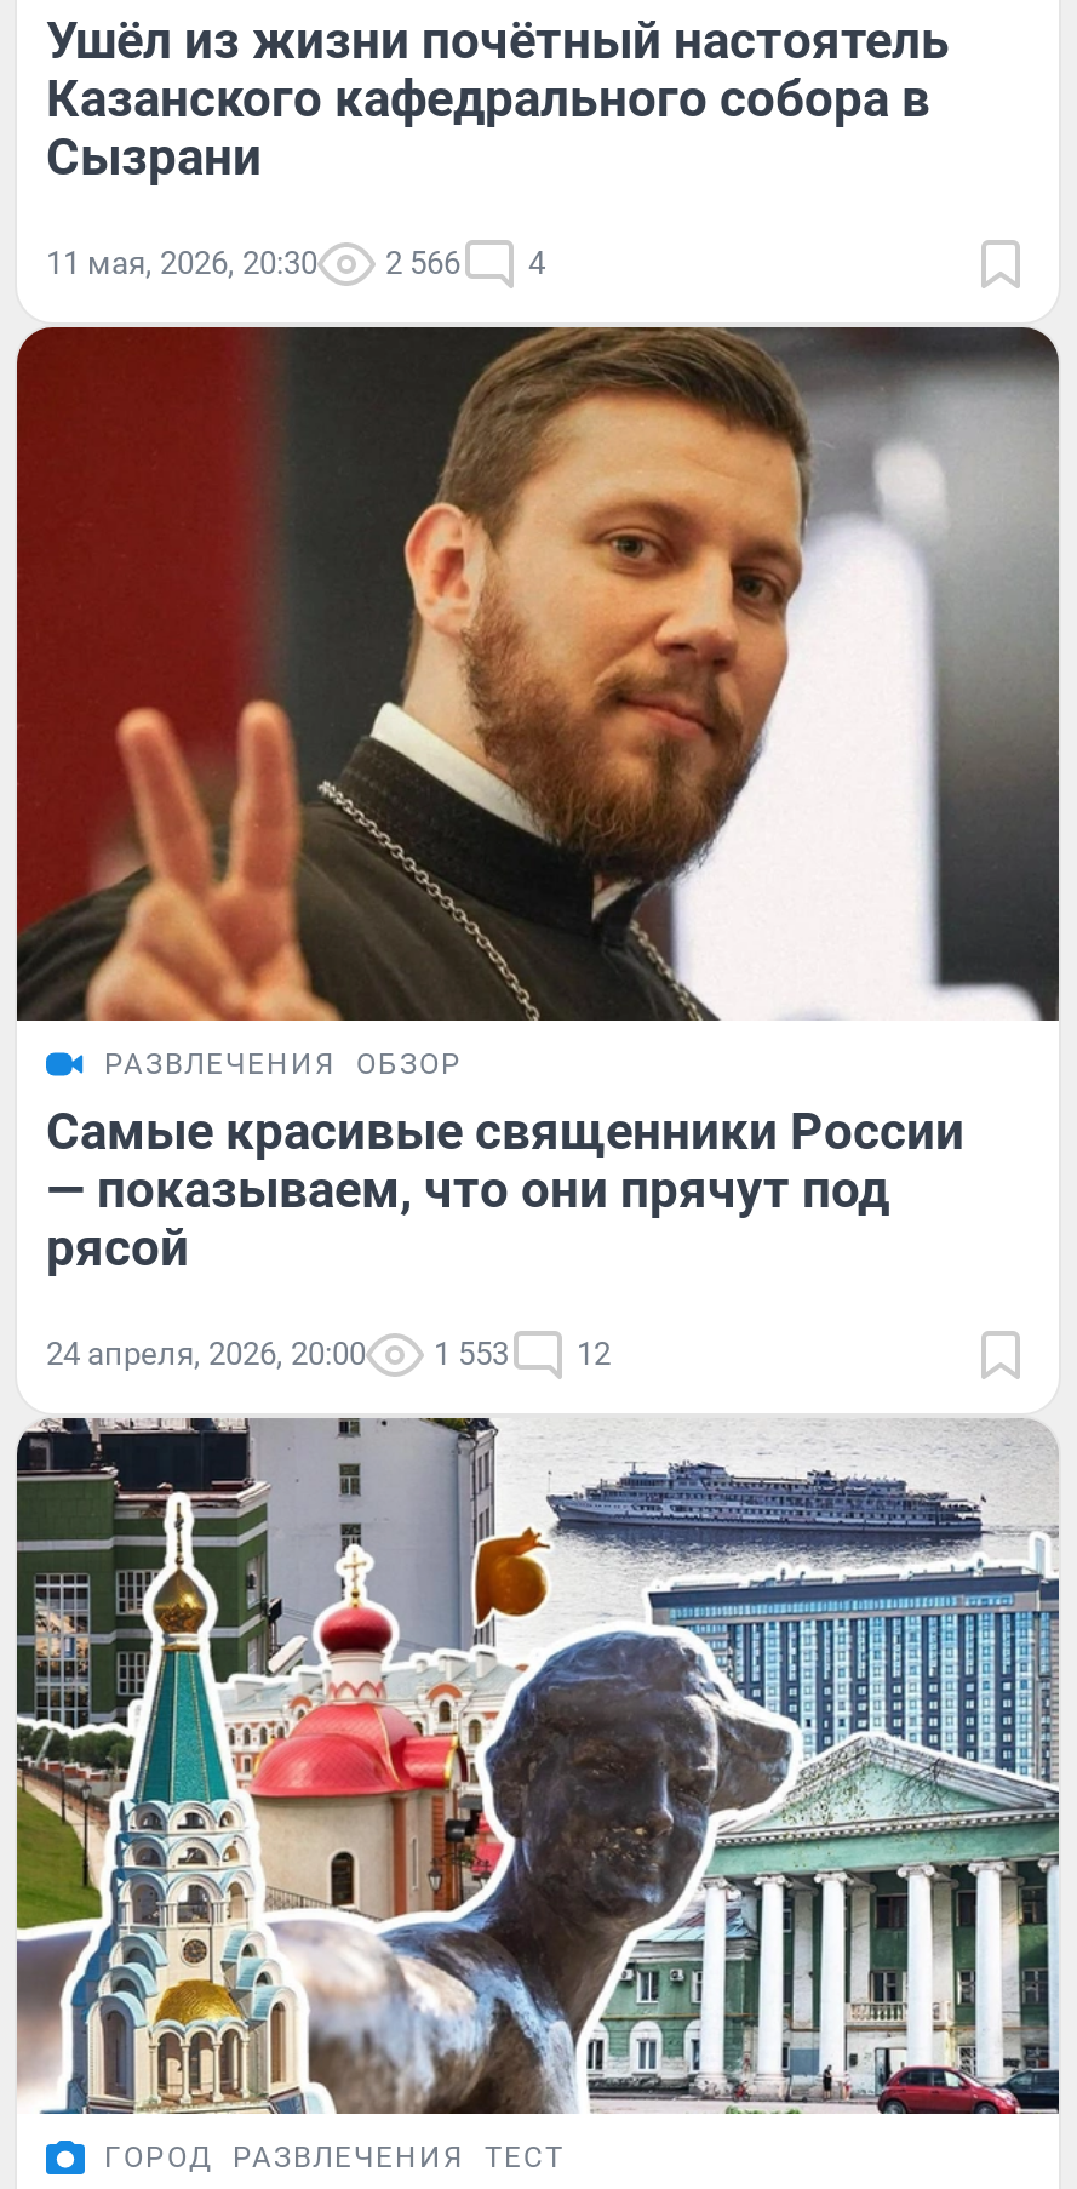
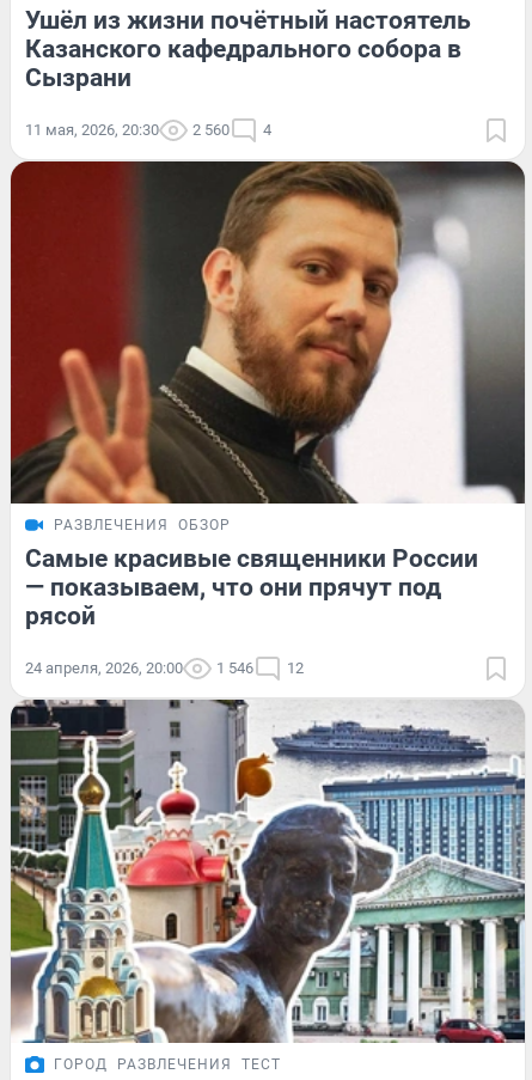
[46,244,545,280] 11 мая, 2026, 20:30 2 566 4 -> [25,120,271,138] 11 мая, 2026, 20:30 2 560 4
[46,1336,611,1373] 24 апреля, 2026, 20:00 1 553 12 -> [25,659,304,677] 24 апреля, 2026, 20:00 1 546 12

